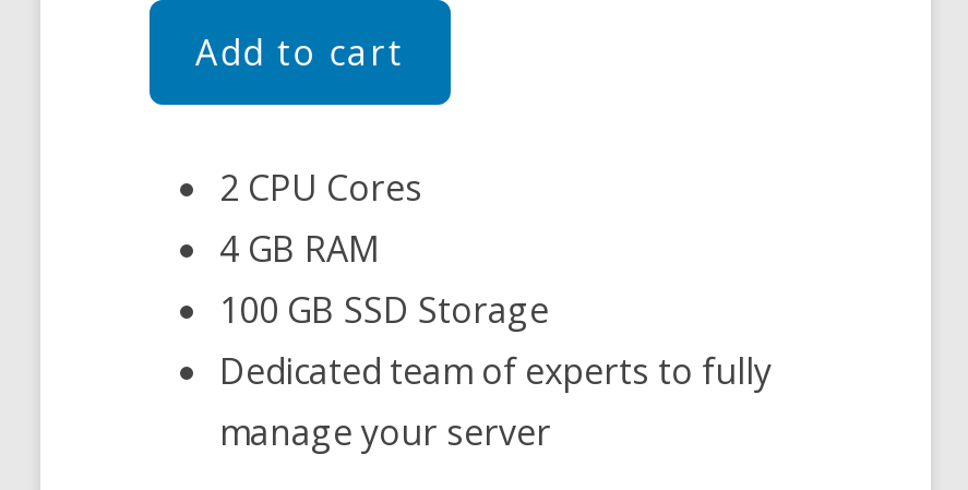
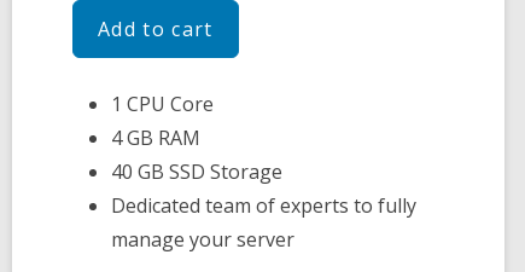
[219,163,422,211] 2 CPU Cores -> [111,91,214,117] 1 CPU Core
[219,286,549,334] 100 GB SSD Storage -> [111,158,282,185] 40 GB SSD Storage

